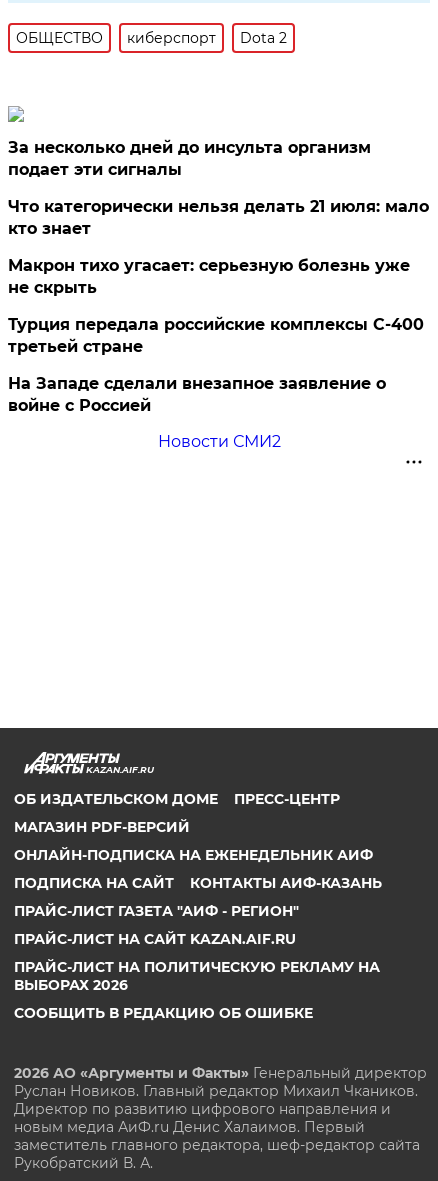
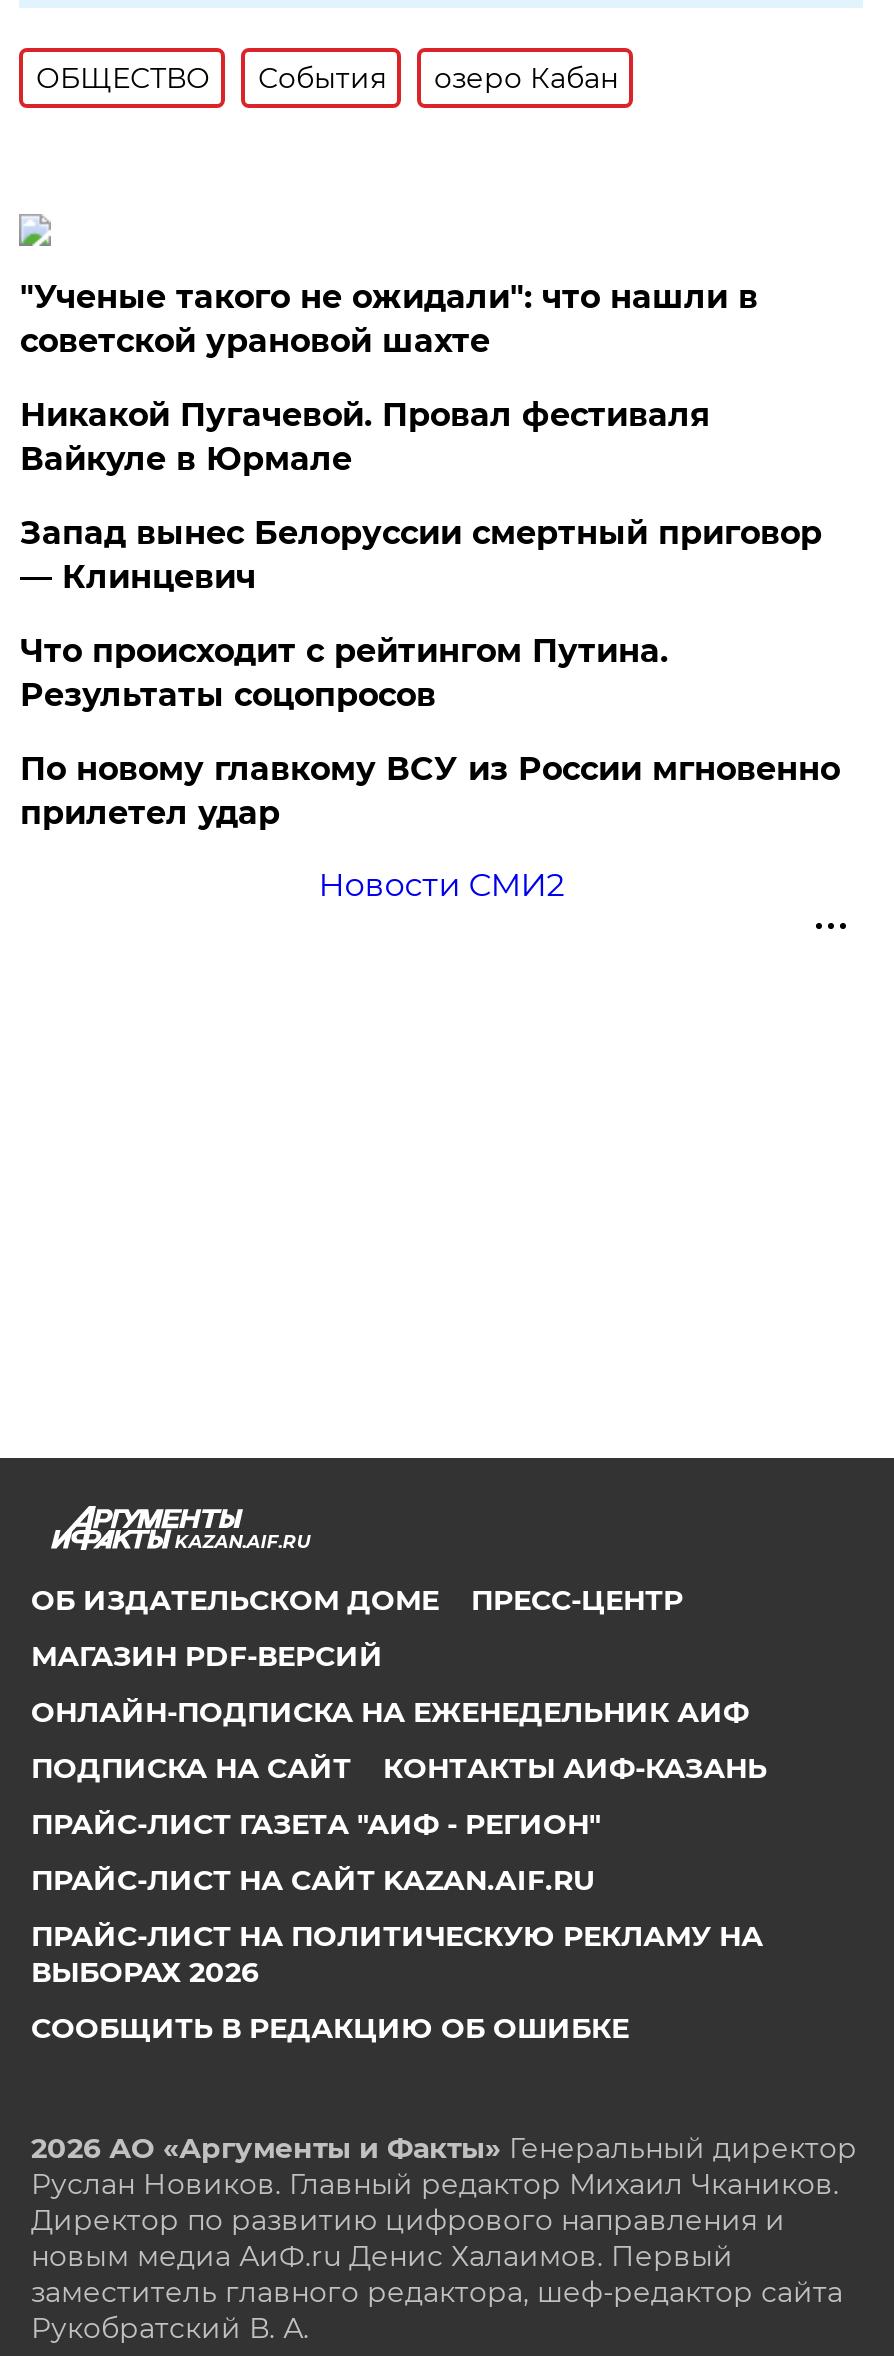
[127,29,287,47] киберспорт | Dota 2 -> [258,60,618,96] События | озеро Кабан
[8,138,371,179] За несколько дней до инсульта организм | подает эти сигналы -> [20,278,758,360] "Ученые такого не ожидали": что нашли в | советской урановой шахте
[8,197,429,238] Что категорически нельзя делать 21 июля: мало | кто знает -> [20,396,710,478] Никакой Пугачевой. Провал фестиваля | Вайкуле в Юрмале
[8,256,410,297] Макрон тихо угасает: серьезную болезнь уже | не скрыть -> [20,514,822,596] Запад вынес Белоруссии смертный приговор | — Клинцевич
[8,315,424,356] Турция передала российские комплексы С-400 | третьей стране -> [20,632,668,714] Что происходит с рейтингом Путина. | Результаты соцопросов
[8,374,386,415] На Западе сделали внезапное заявление о | войне с Россией -> [20,750,840,832] По новому главкому ВСУ из России мгновенно | прилетел удар

